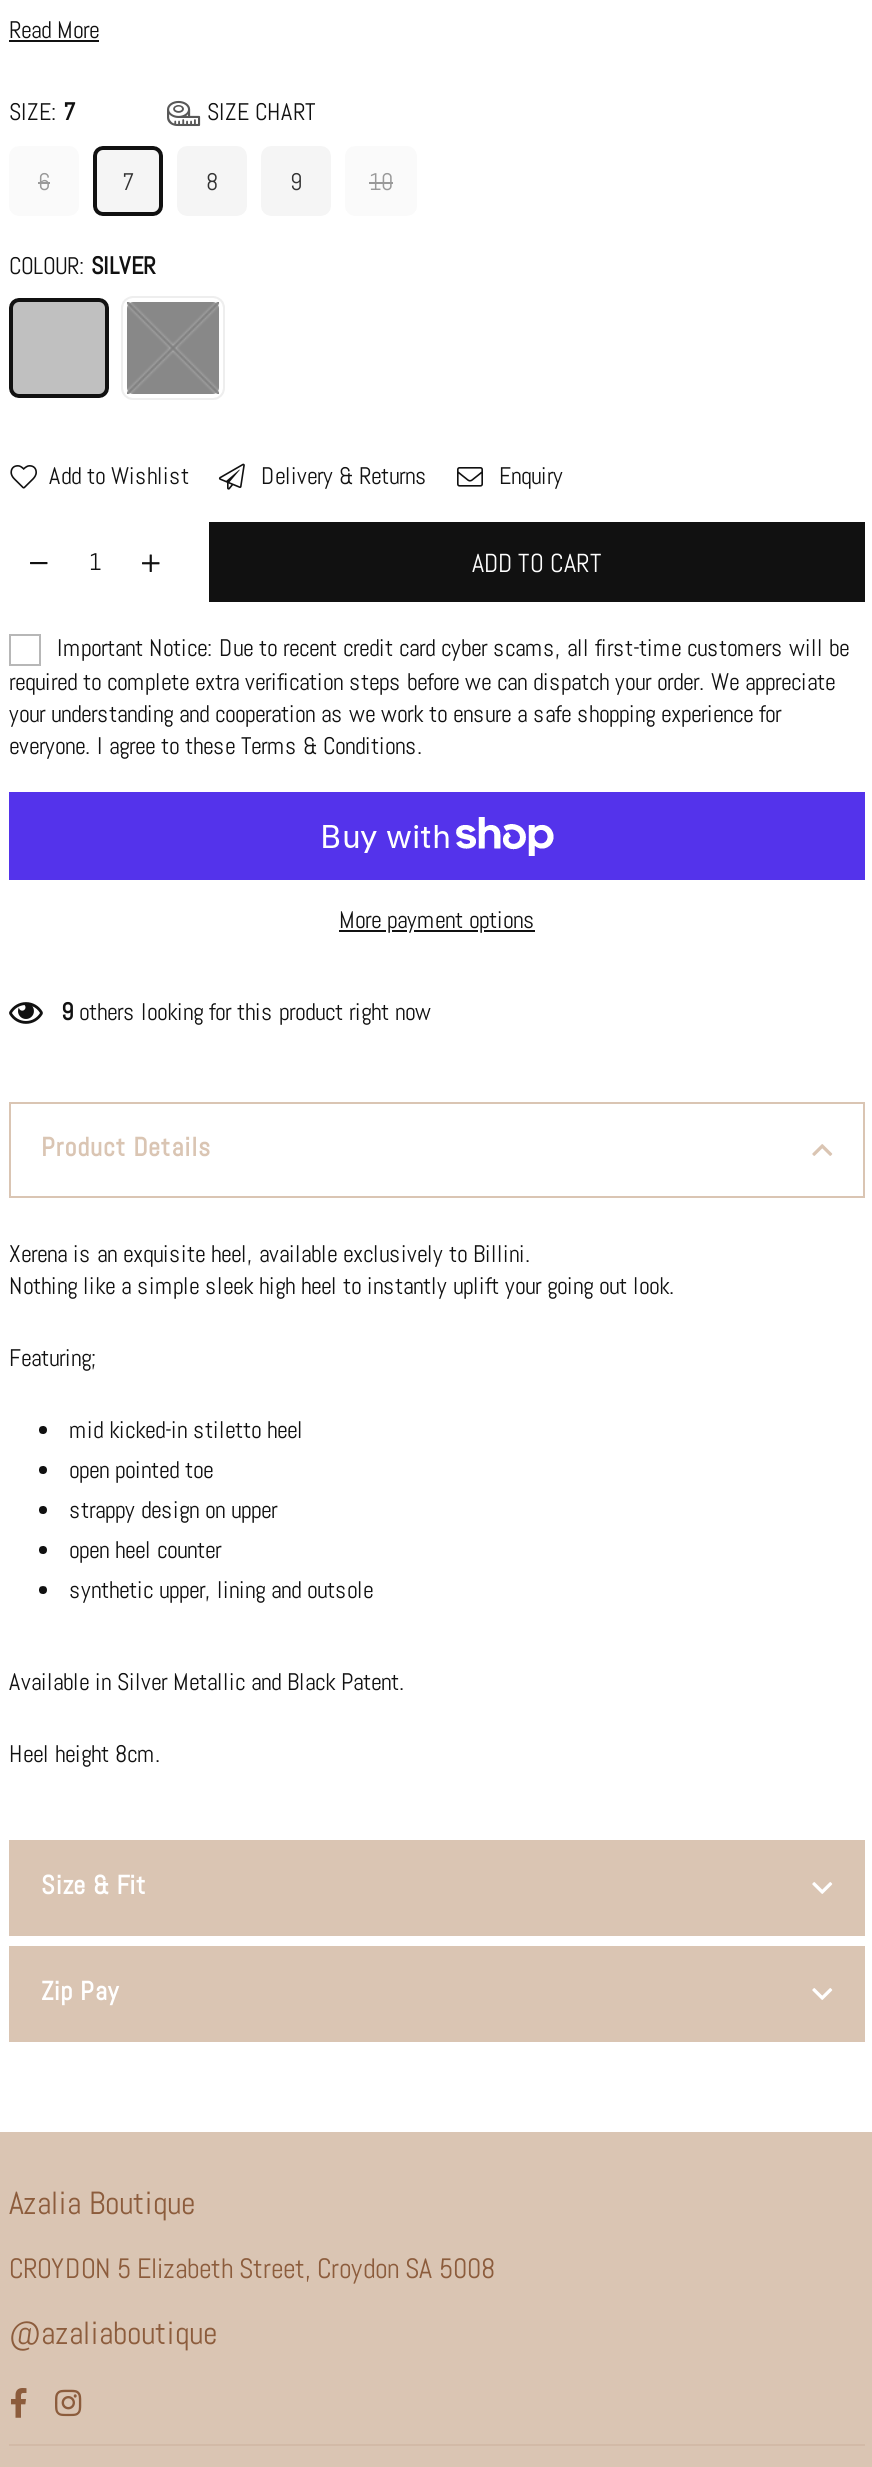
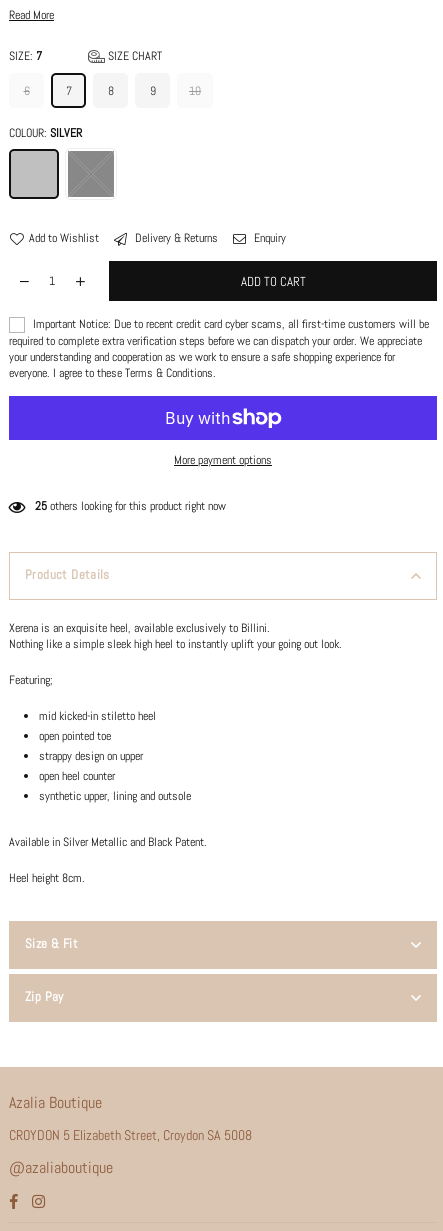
[61,996,431,1028] 9 others looking for this product right now -> [35,498,226,514] 25 others looking for this product right now

